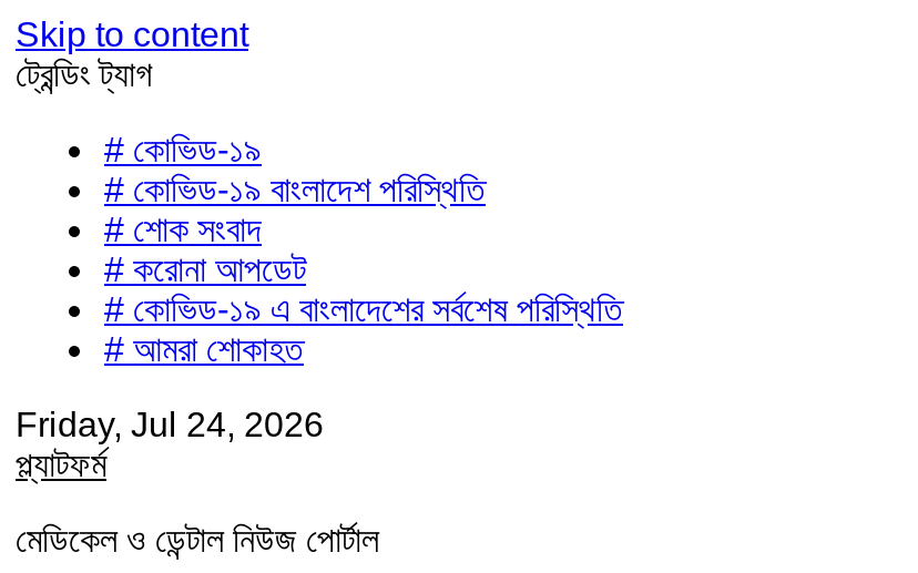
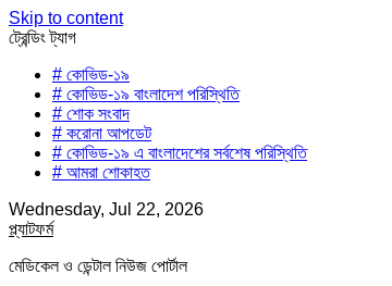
[16,406,324,443] Friday, Jul 24, 2026 -> [9,200,204,219] Wednesday, Jul 22, 2026

